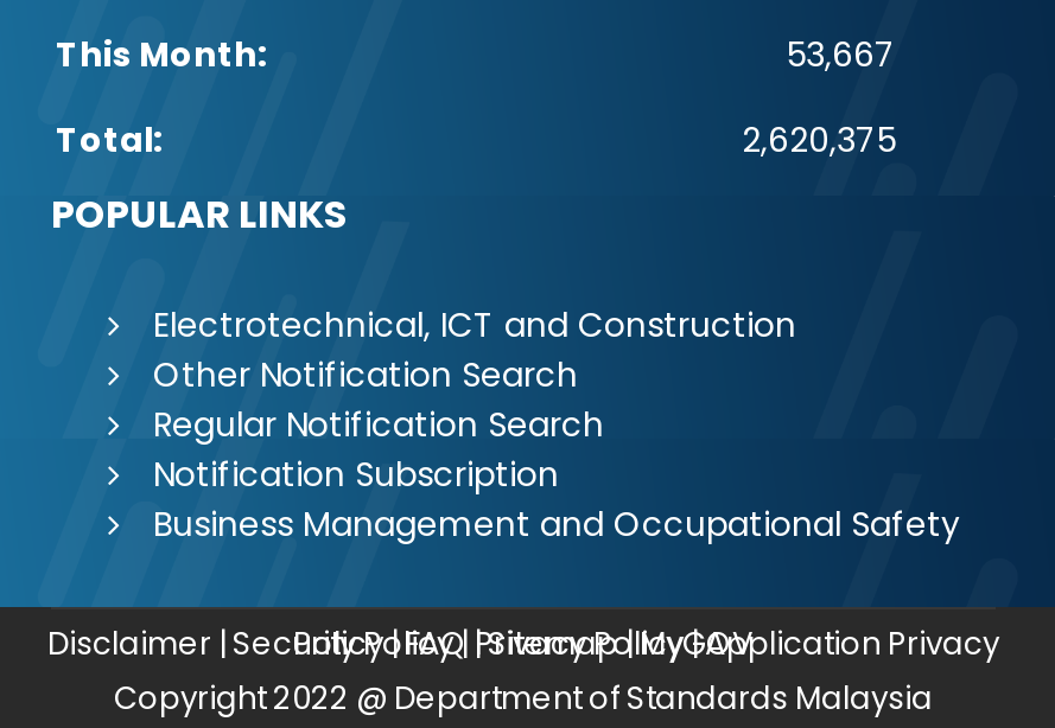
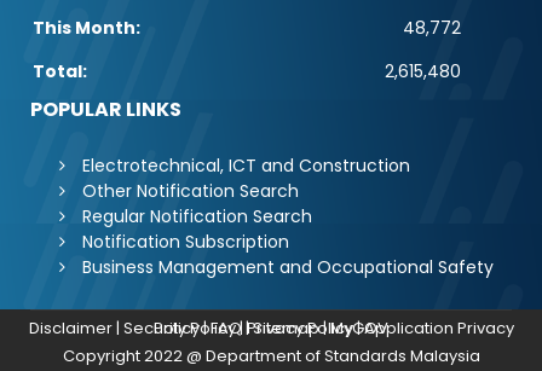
[787,30,896,77] 53,667 -> [403,15,461,39] 48,772
[742,115,896,162] 2,620,375 -> [385,59,461,83] 2,615,480

